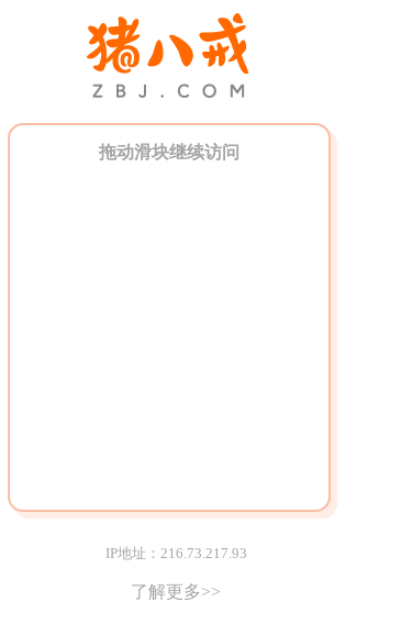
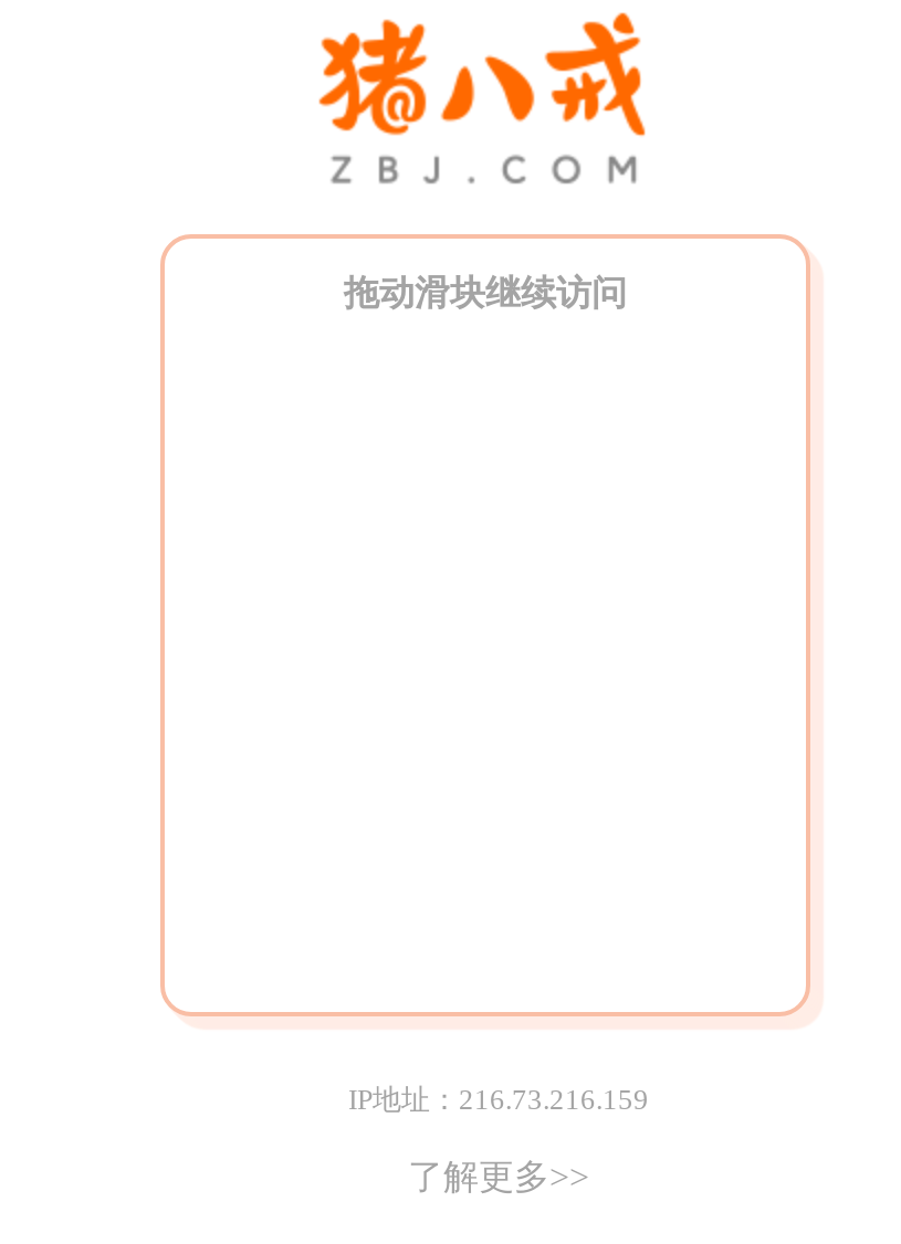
[105,545,247,561] IP地址：216.73.217.93 -> [348,1083,649,1116] IP地址：216.73.216.159

